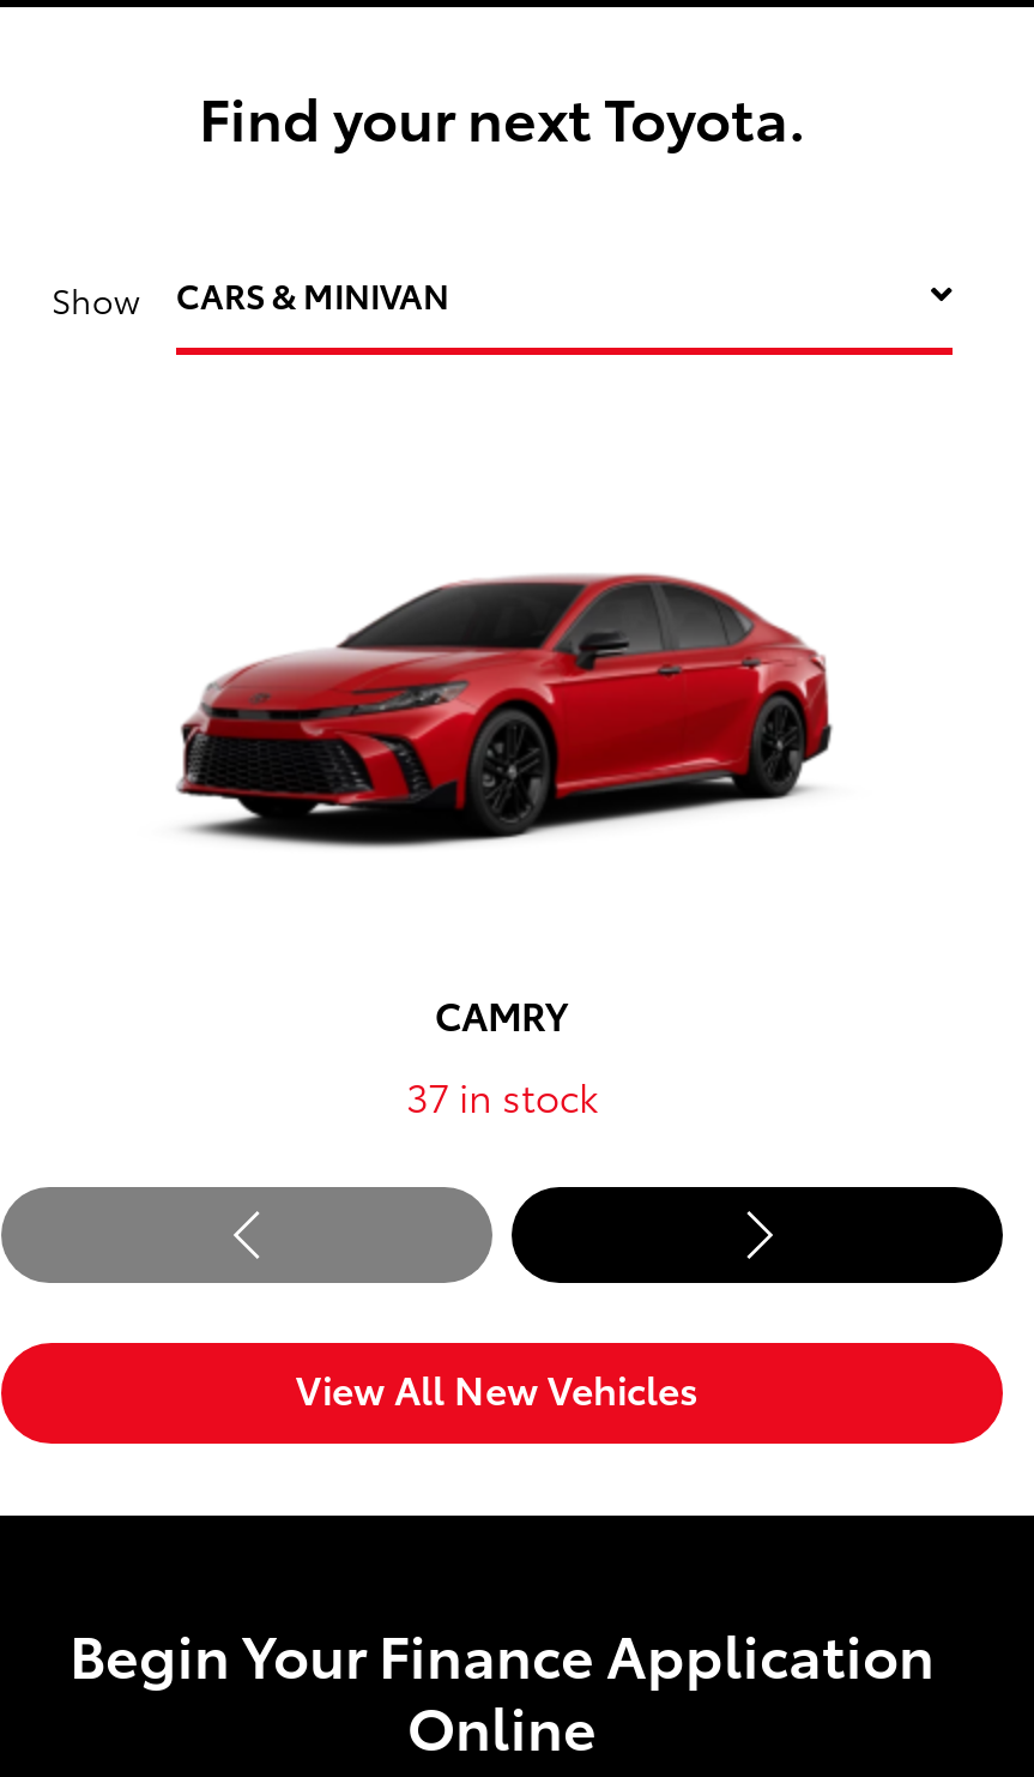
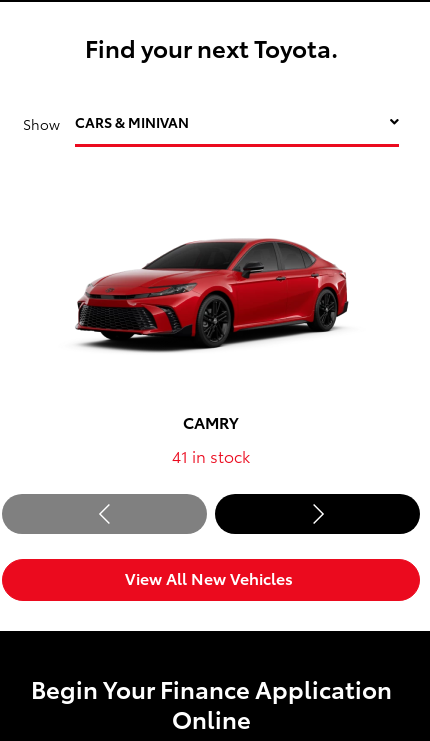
[406,1066,598,1121] 37 in stock -> [172,444,250,467] 41 in stock

